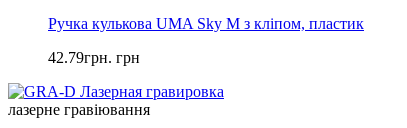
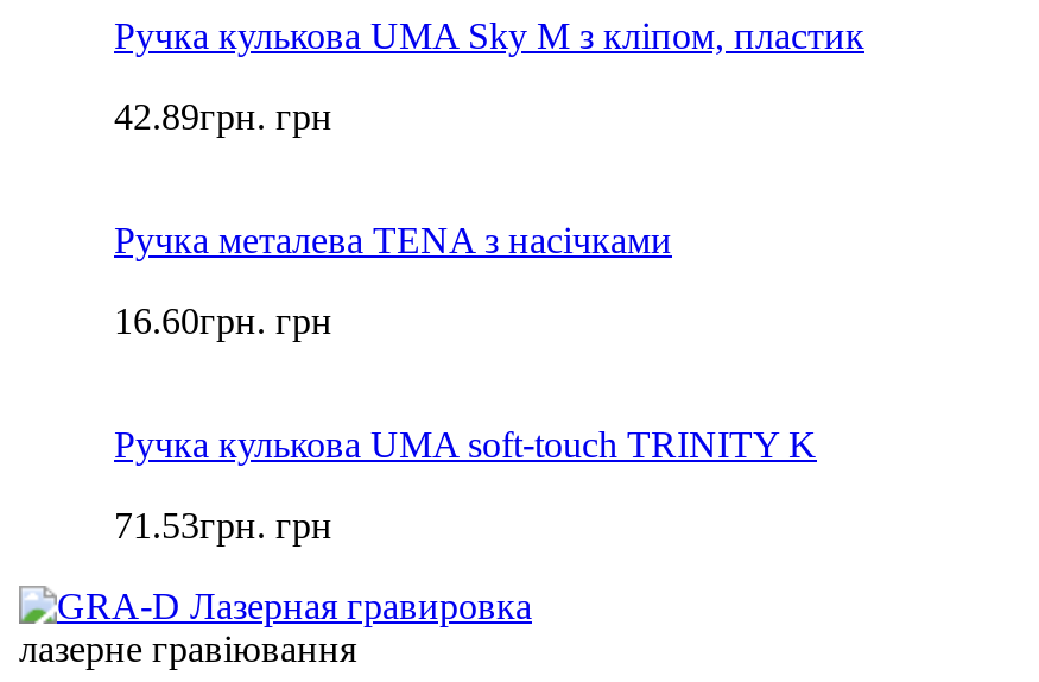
[48,49,140,66] 42.79грн. грн -> [114,96,817,545] 42.89грн. грн | Ручка металева TENA з насічками | 16.60грн. грн | Ручка кулькова UMA soft-touch TRINITY K | 71.53грн. грн

